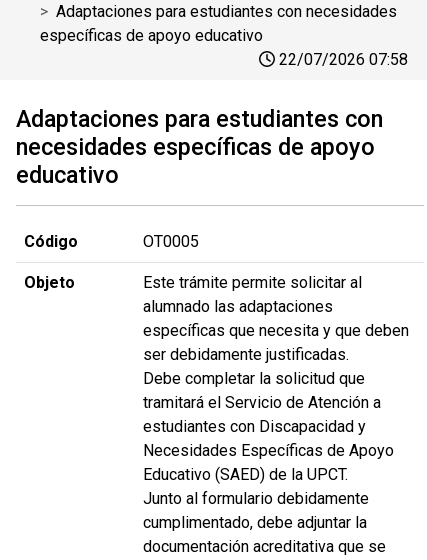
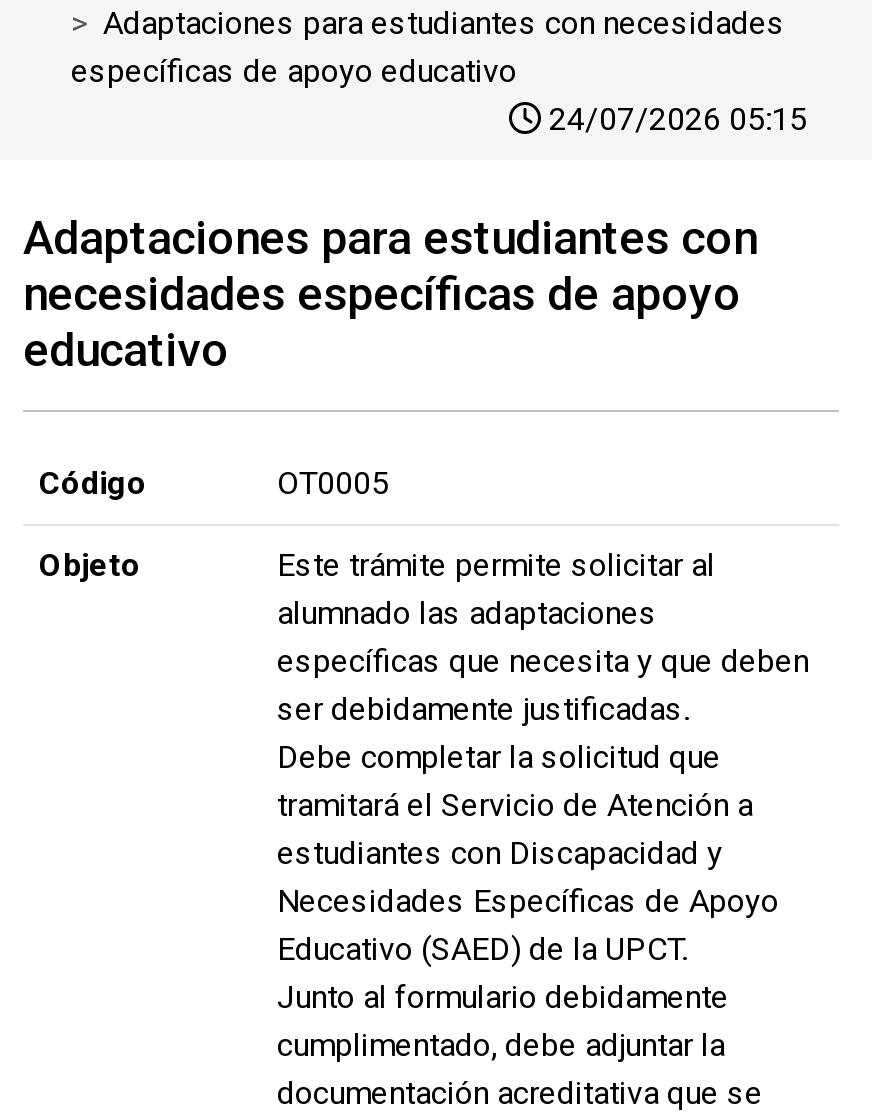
[279,50,408,69] 22/07/2026 07:58 -> [549,101,807,139] 24/07/2026 05:15

